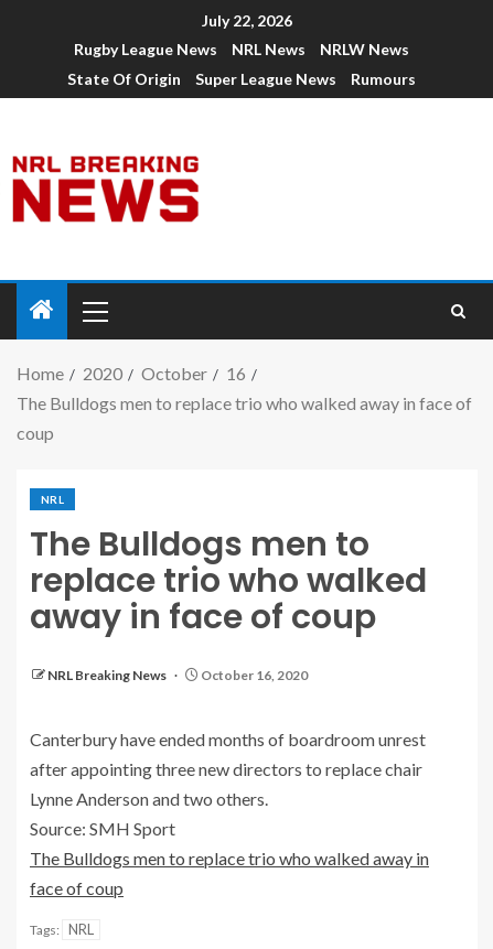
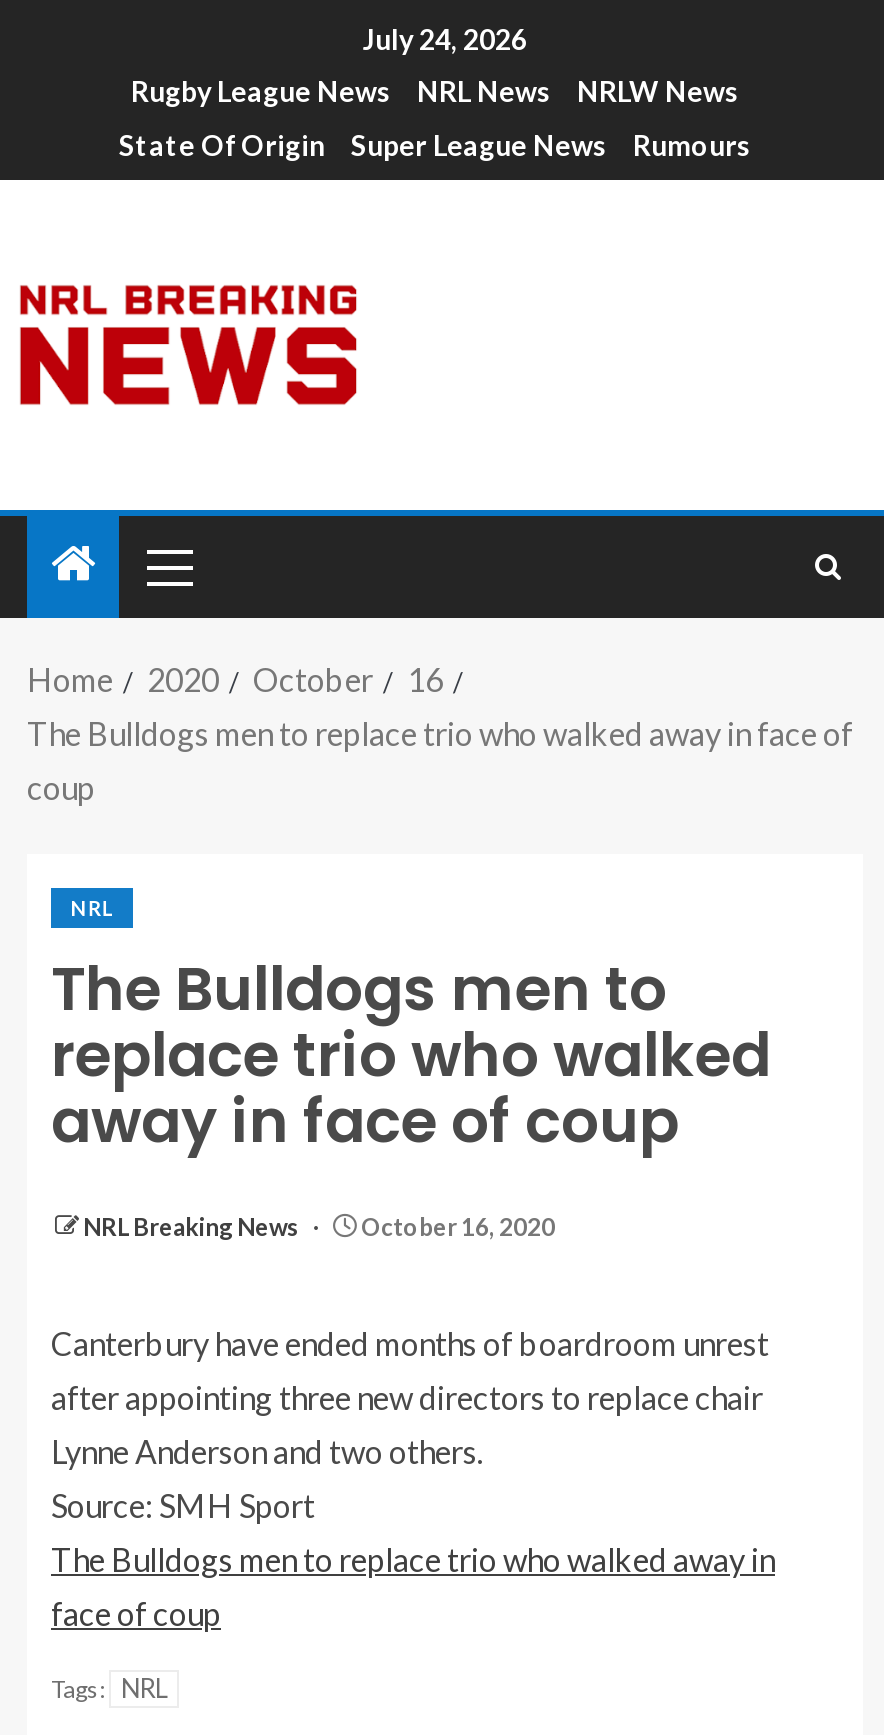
[202,11,292,30] July 22, 2026 -> [363,23,527,57] July 24, 2026

